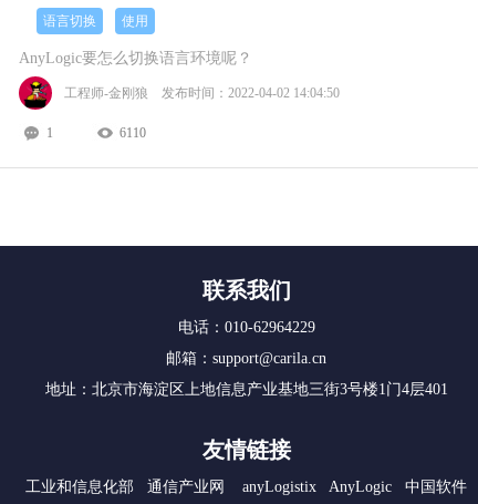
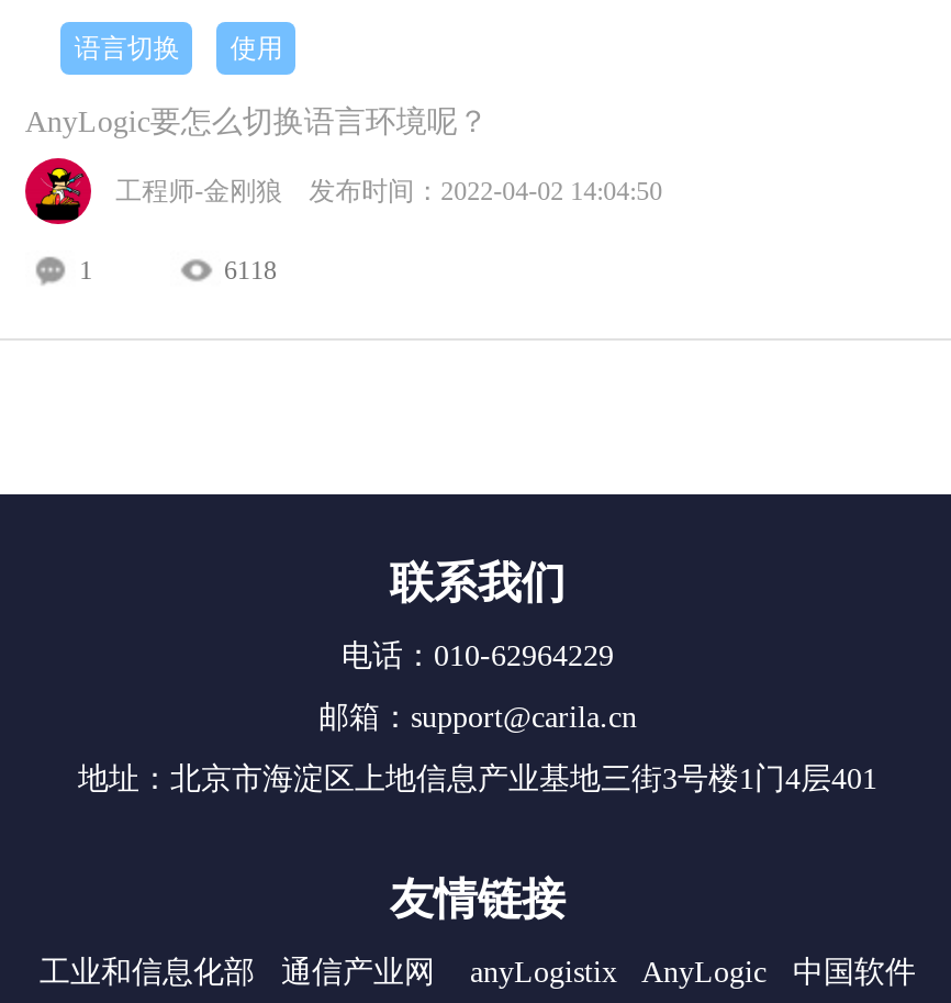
[119,125,146,141] 6110 -> [224,255,277,286] 6118

